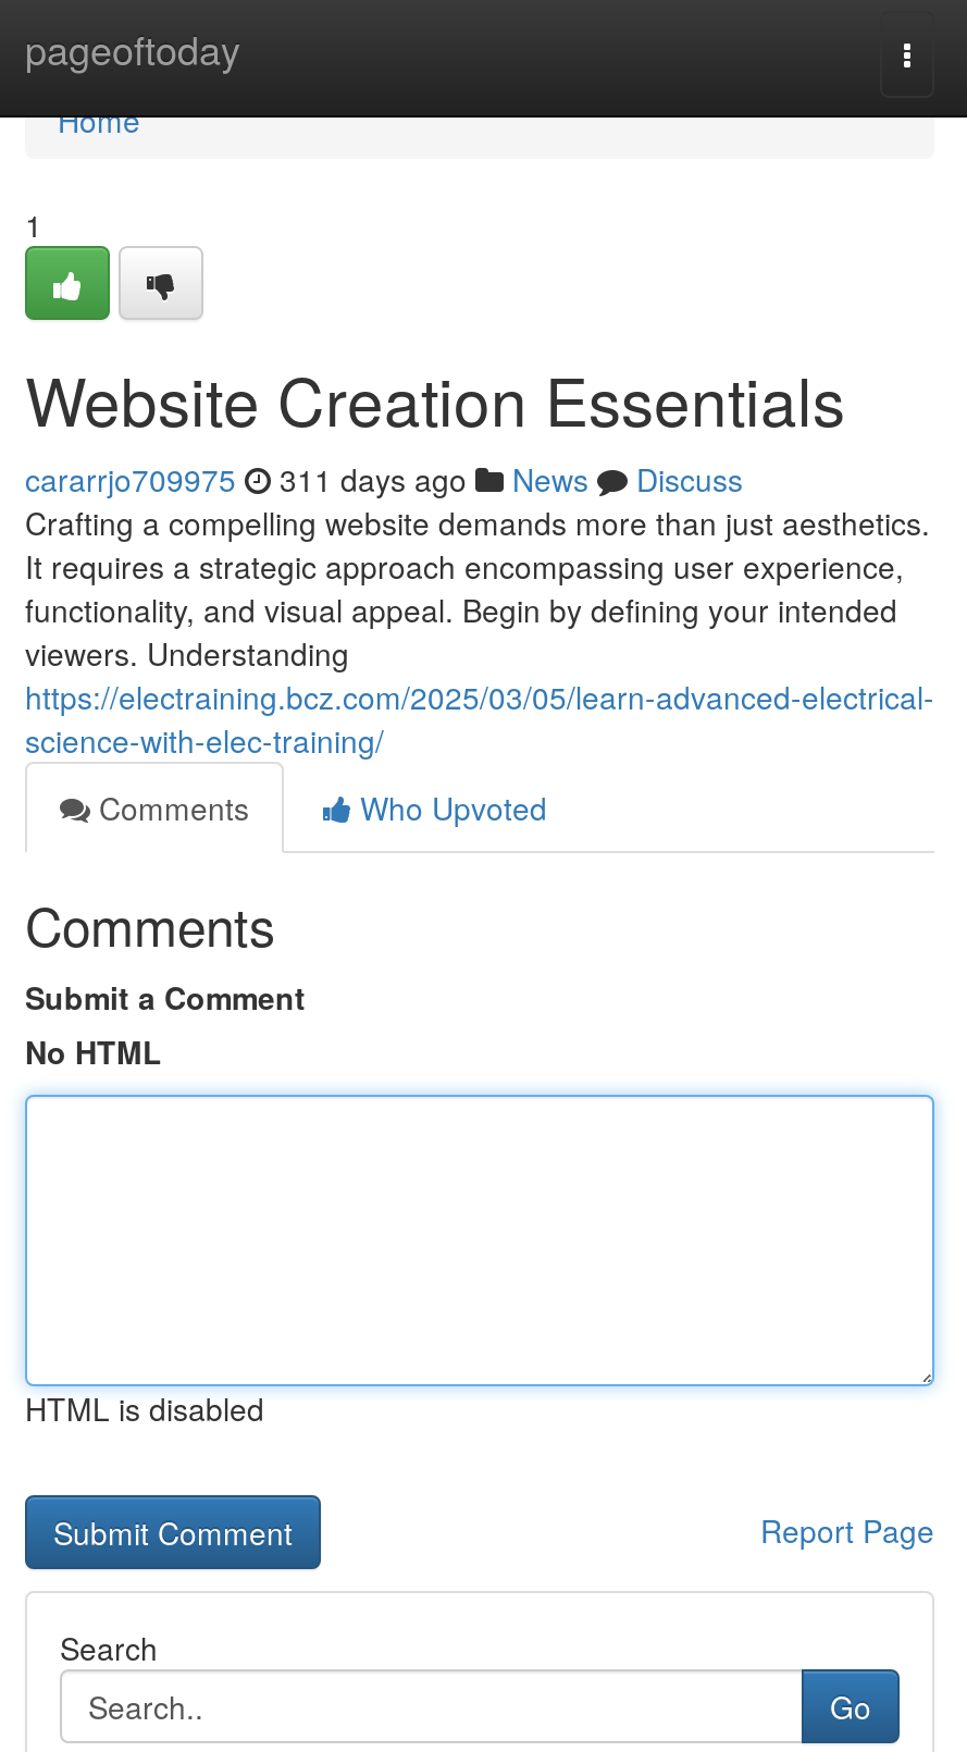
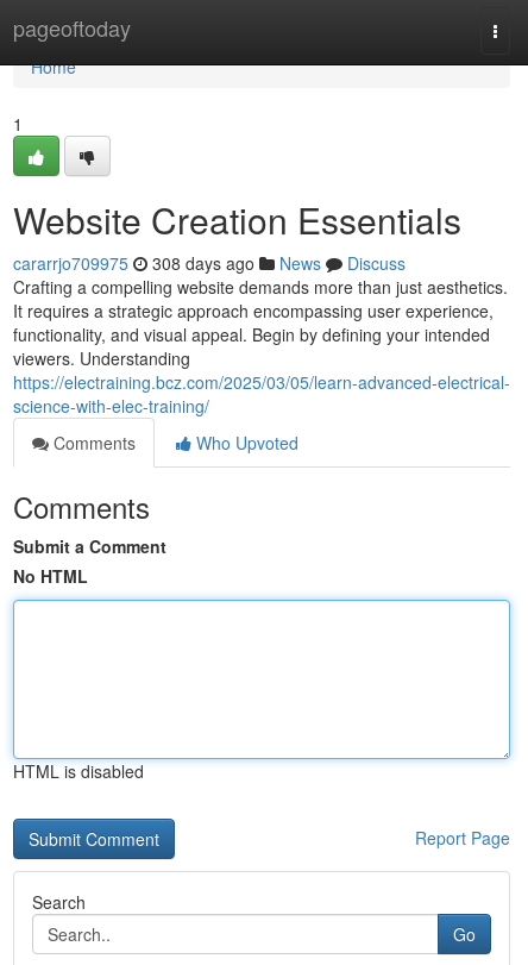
[25,457,743,501] cararrjo709975 311 days ago News Discuss -> [13,251,406,275] cararrjo709975 308 days ago News Discuss

